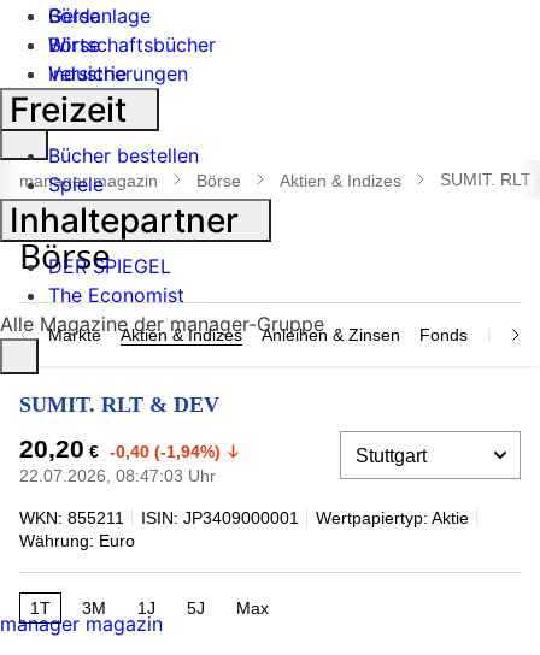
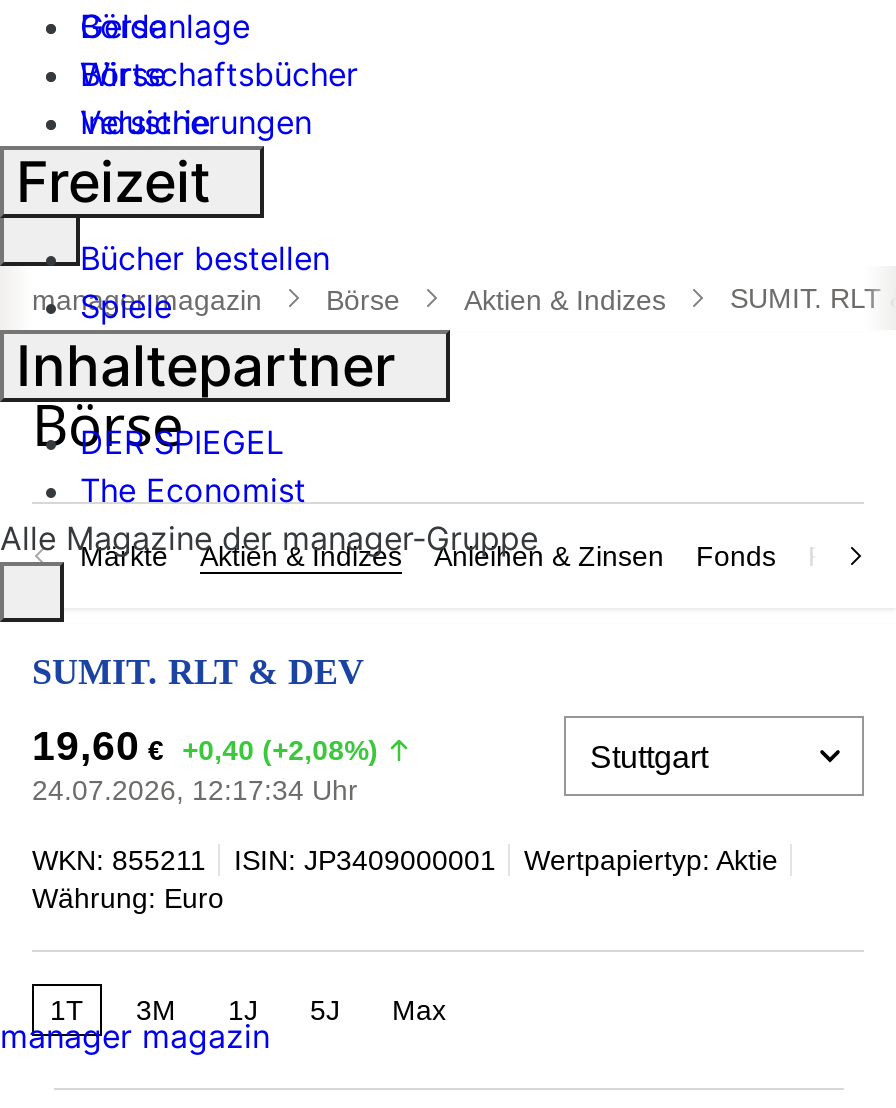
[19,435,221,463] 20,20 € -0,40 (-1,94%) -> [32,722,378,768] 19,60 € +0,40 (+2,08%)
[19,466,216,485] 22.07.2026, 08:47:03 Uhr -> [32,774,358,806] 24.07.2026, 12:17:34 Uhr

